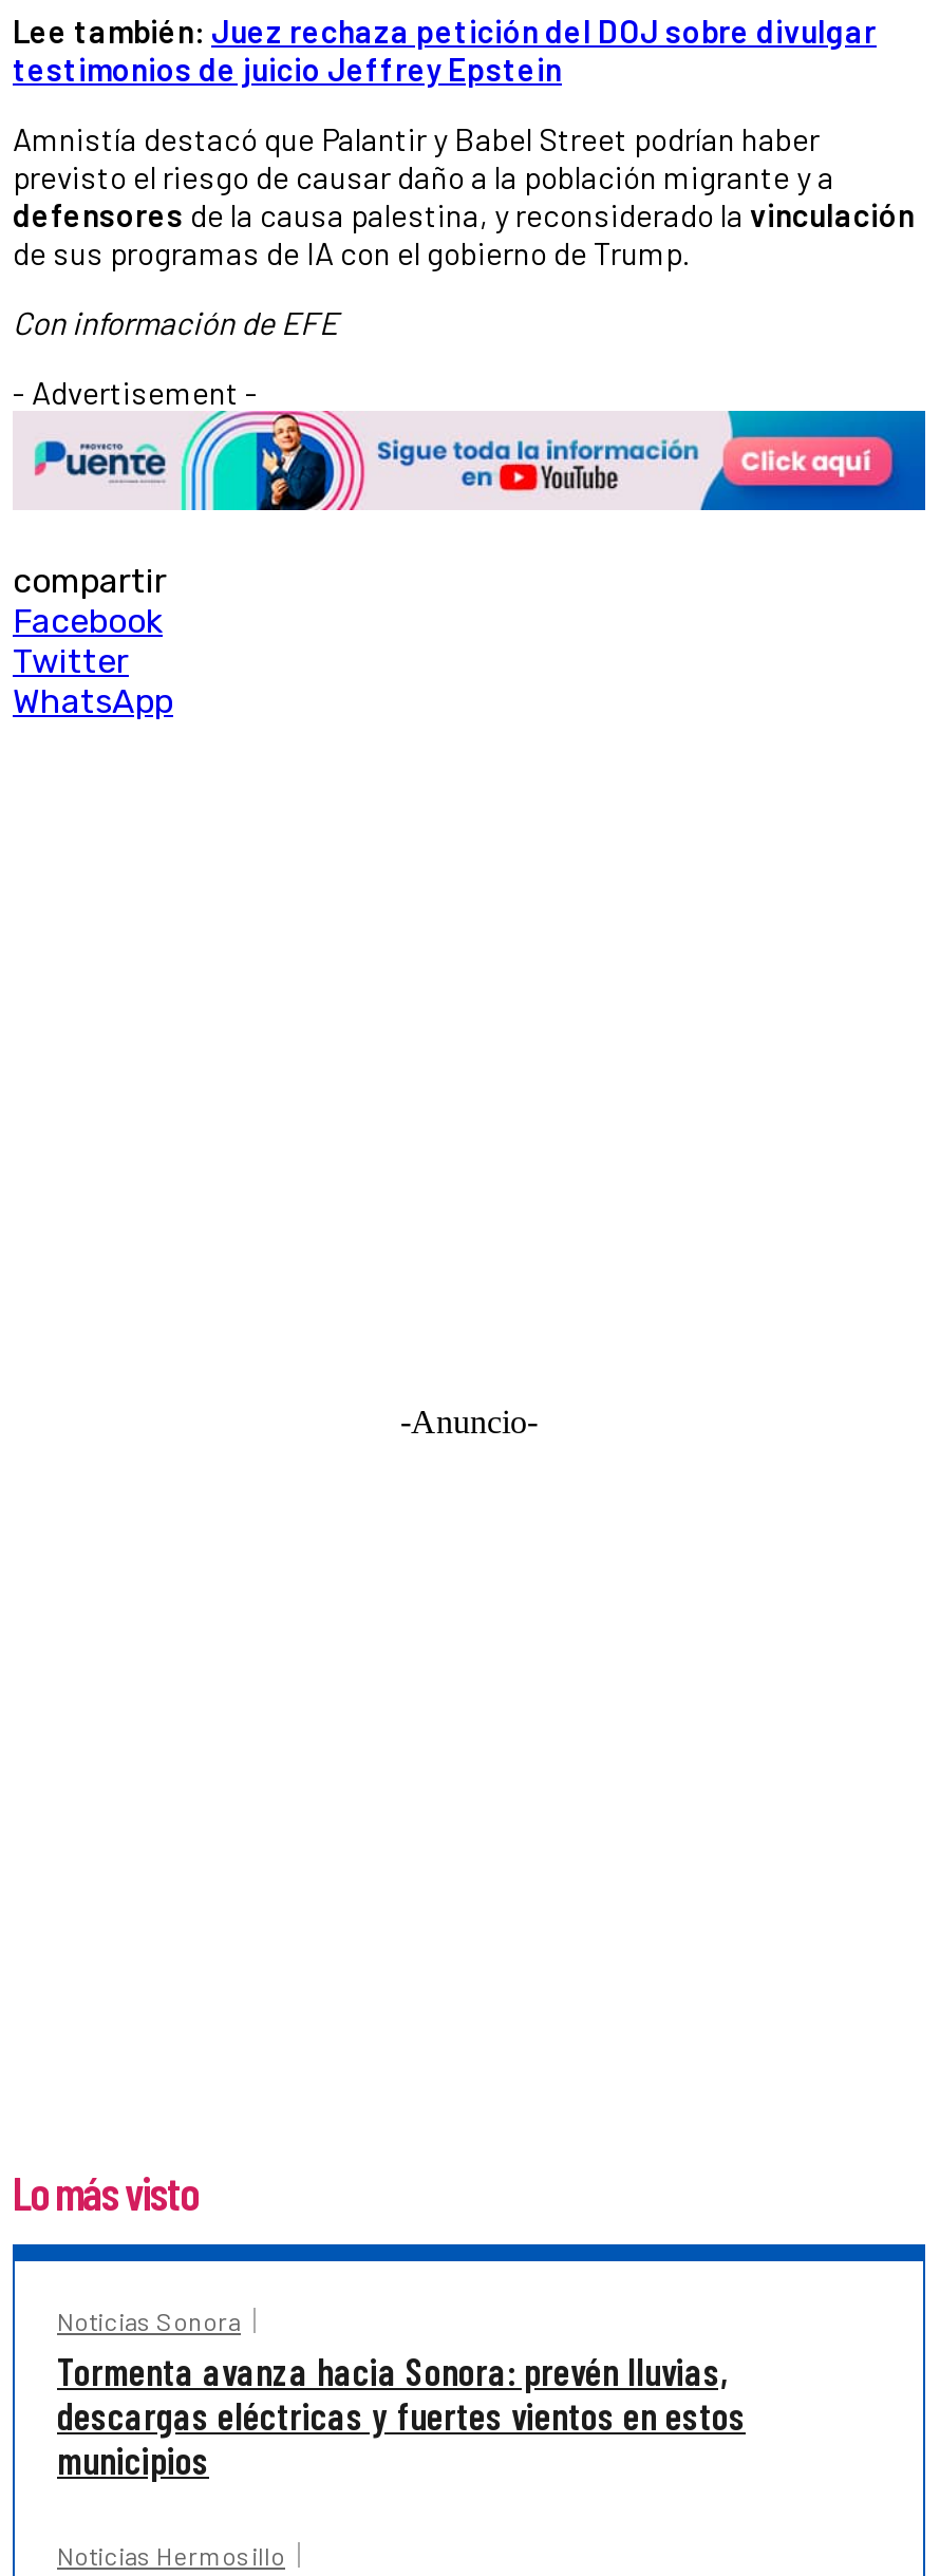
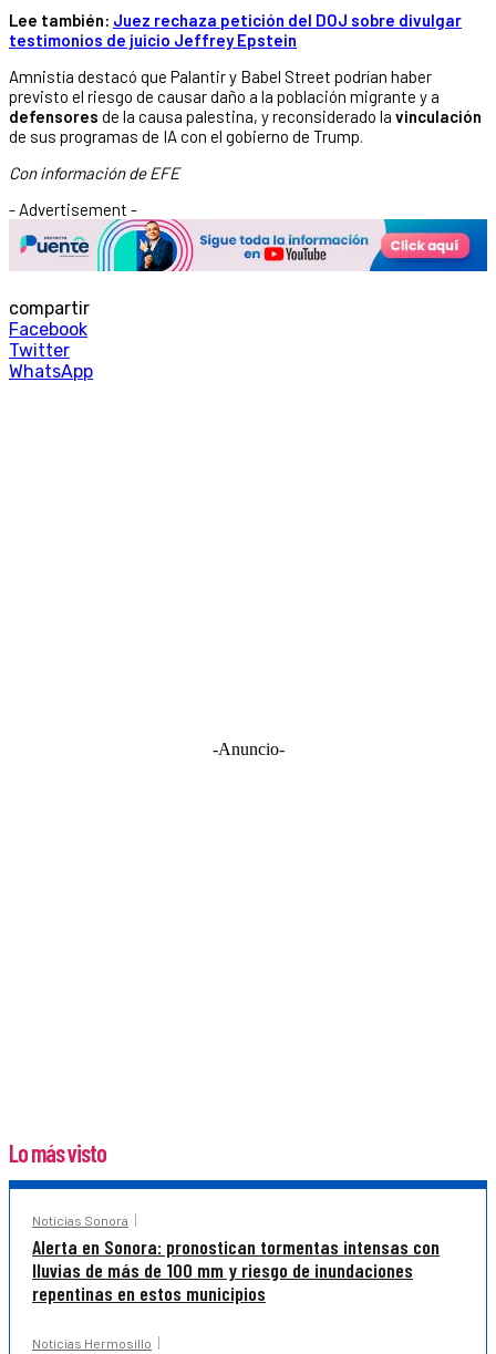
[57,2347,746,2483] Tormenta avanza hacia Sonora: prevén lluvias, | descargas eléctricas y fuertes vientos en estos | municipios -> [32,1234,440,1305] Alerta en Sonora: pronostican tormentas intensas con | lluvias de más de 100 mm y riesgo de inundaciones | repentinas en estos municipios

